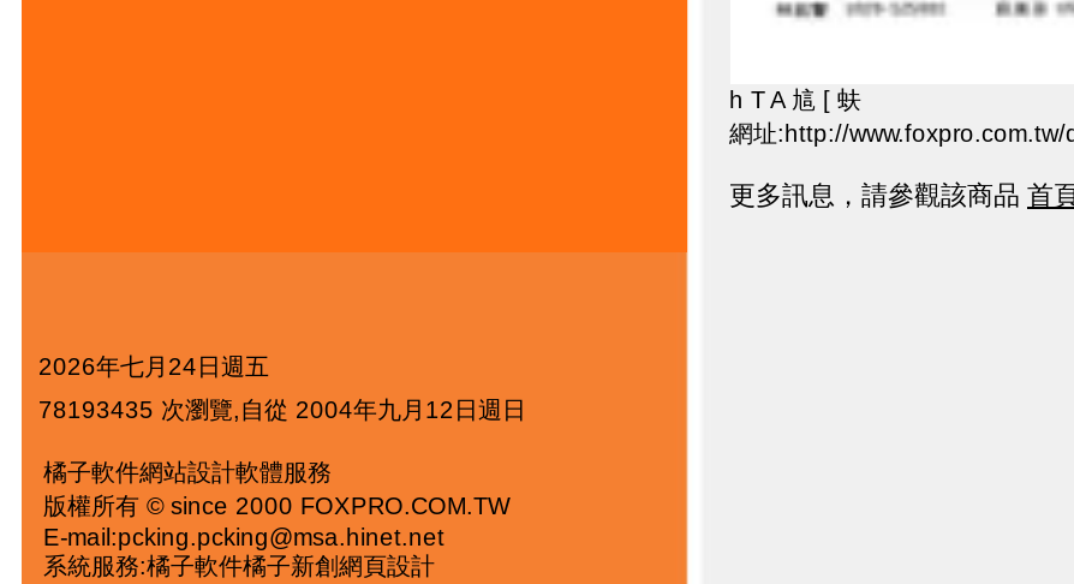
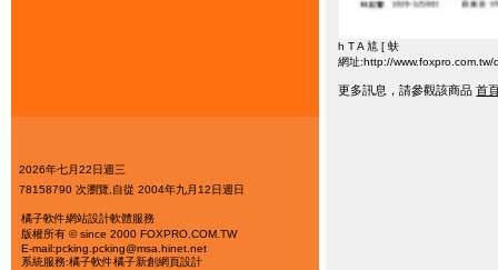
[24,353,284,380] 2026年七月24日週五 -> [12,163,132,176] 2026年七月22日週三
[24,397,526,423] 78193435 次瀏覽,自從 2004年九月12日週日 -> [12,183,245,196] 78158790 次瀏覽,自從 2004年九月12日週日

